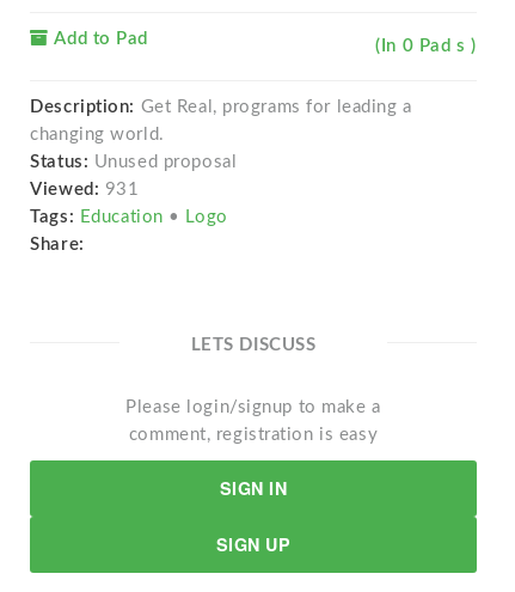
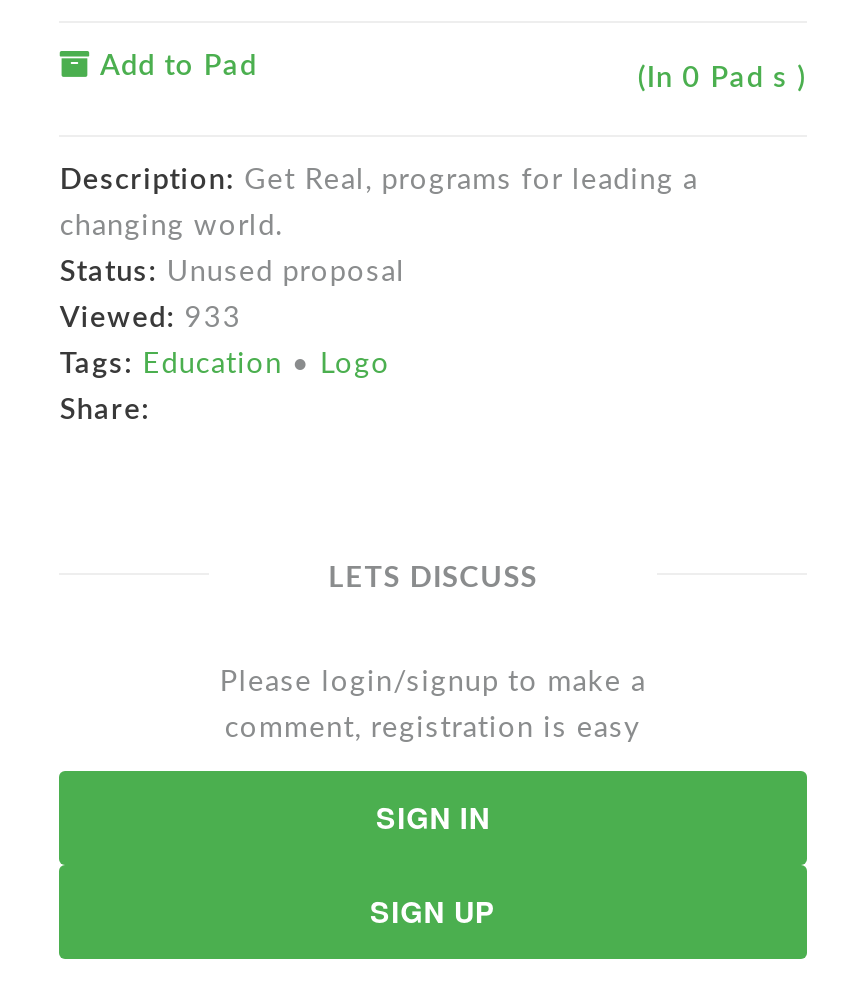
[30,181,139,199] Viewed: 931 -> [60,303,242,333] Viewed: 933

